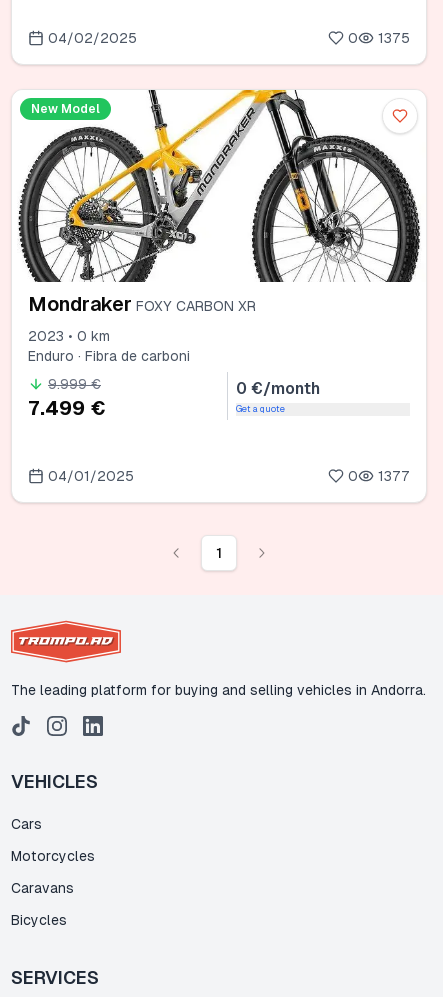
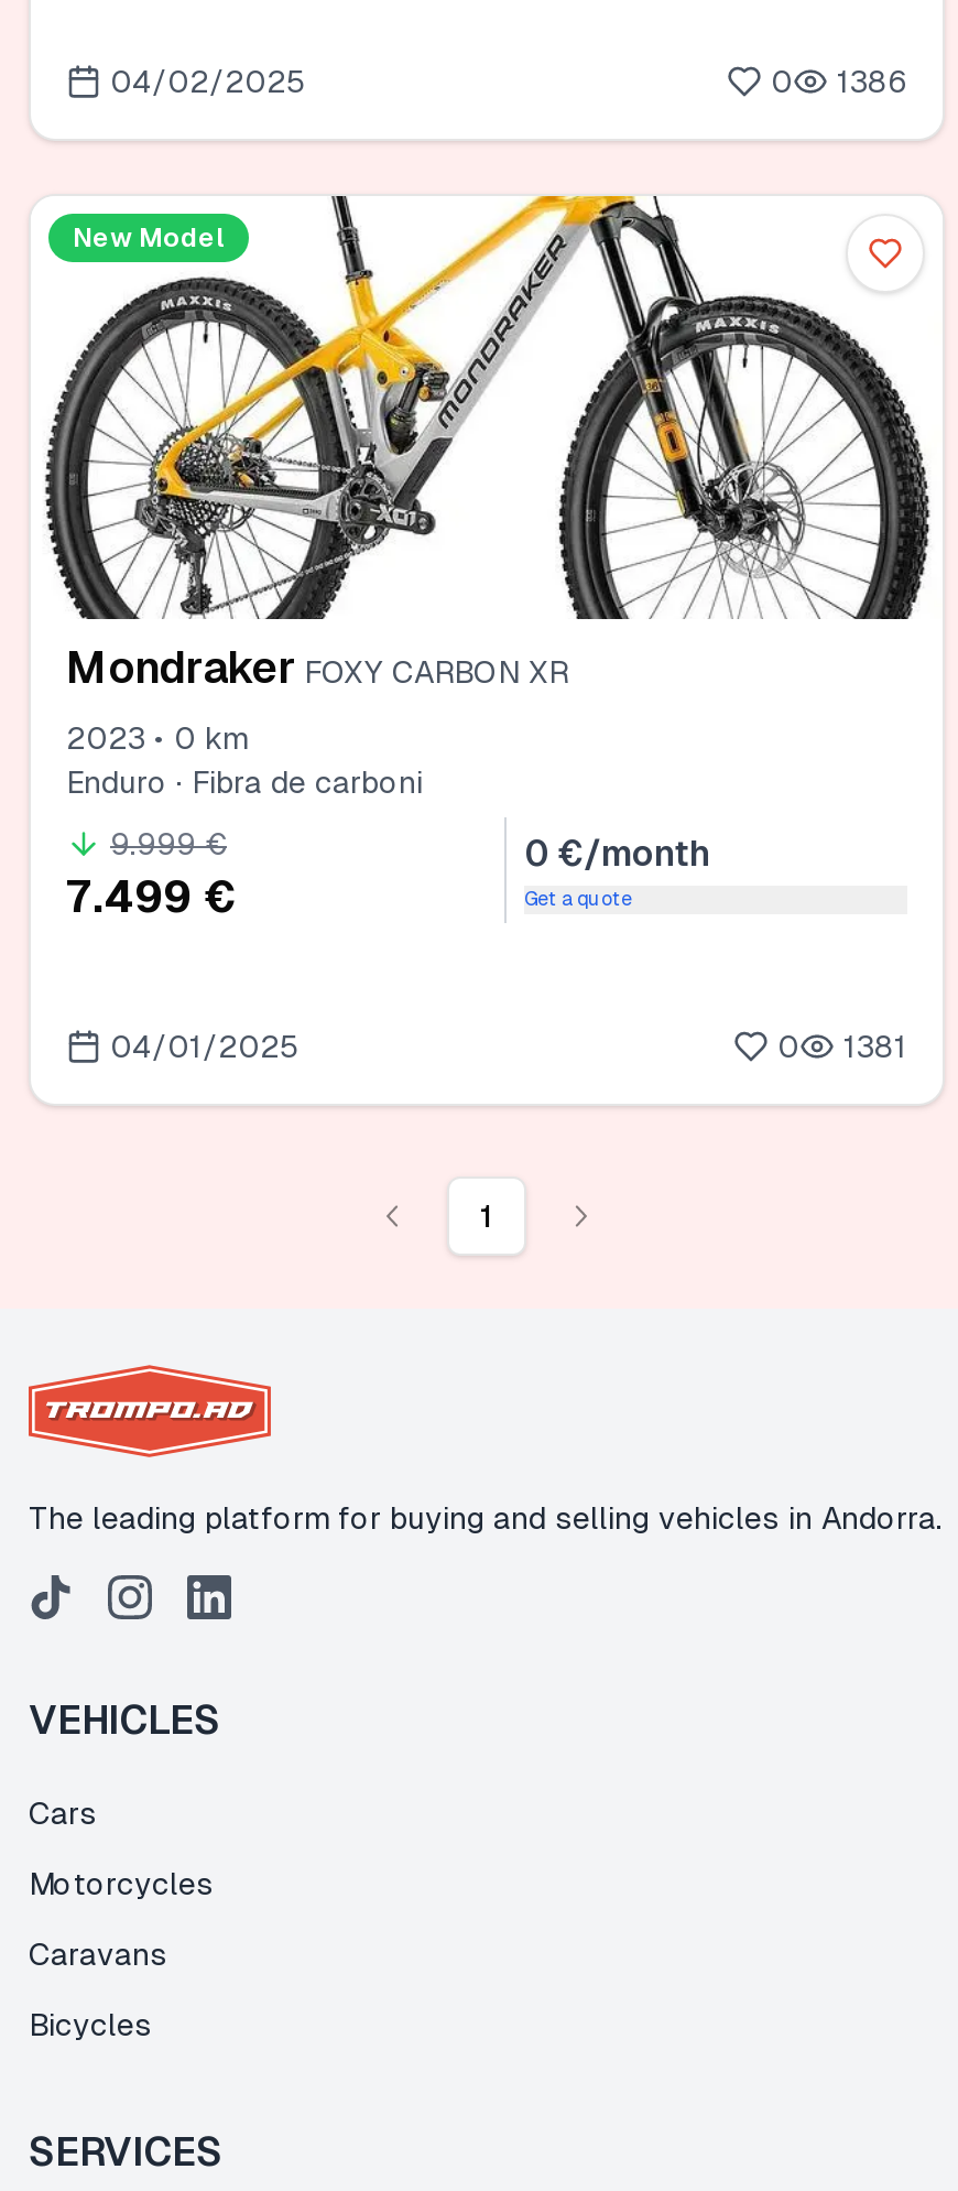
[378,30,410,46] 1375 -> [837,64,907,99] 1386
[378,468,410,484] 1377 -> [843,1029,907,1064] 1381

